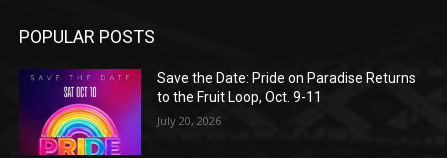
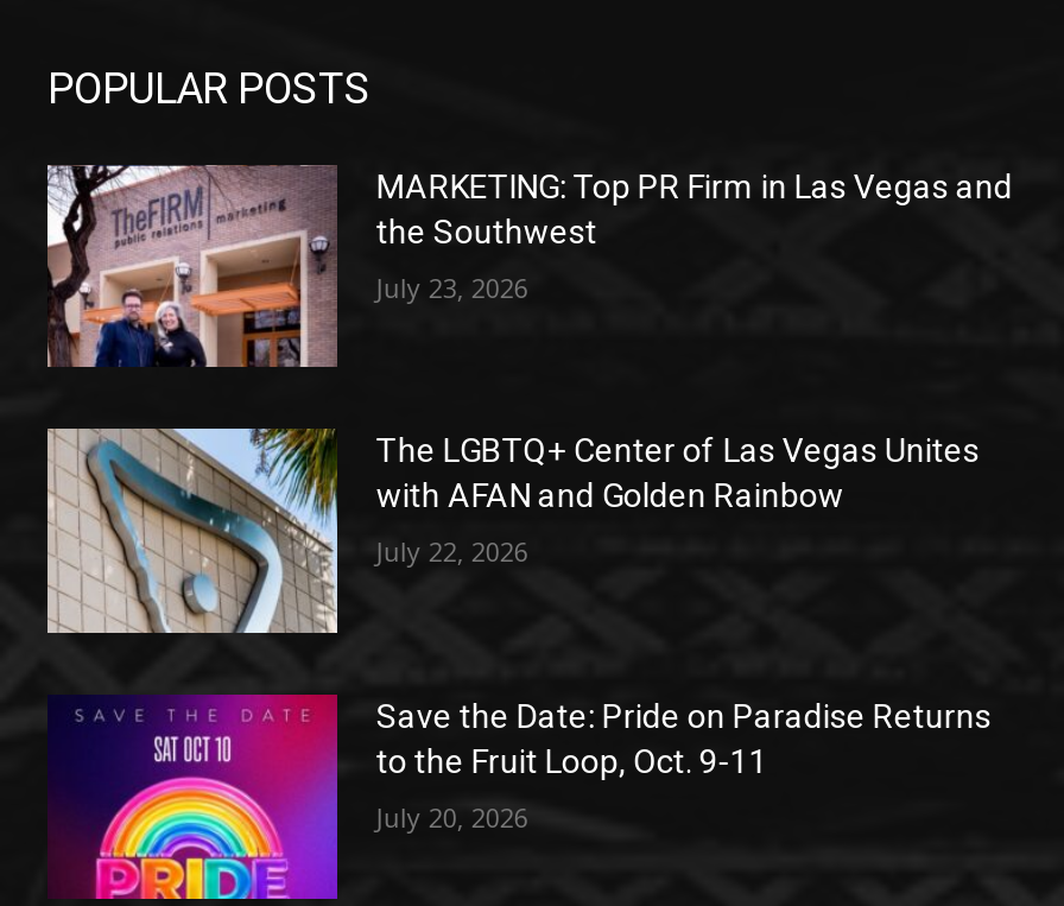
none -> [45,164,1013,370] [image] | MARKETING: Top PR Firm in Las Vegas and | the Southwest | July 23, 2026
none -> [45,427,979,636] [image] | The LGBTQ+ Center of Las Vegas Unites | with AFAN and Golden Rainbow | July 22, 2026

